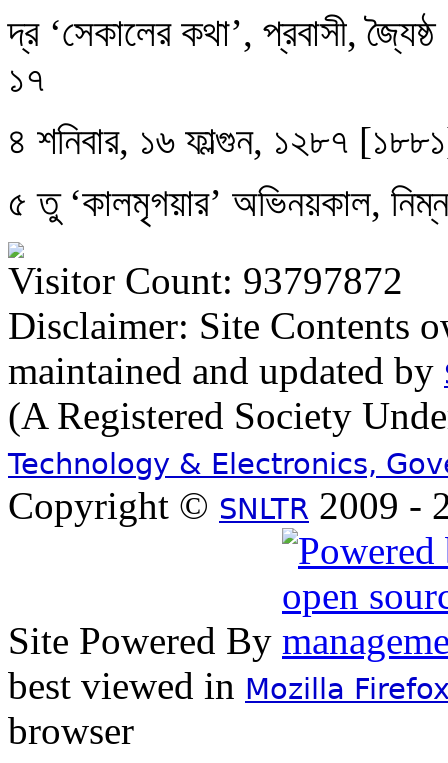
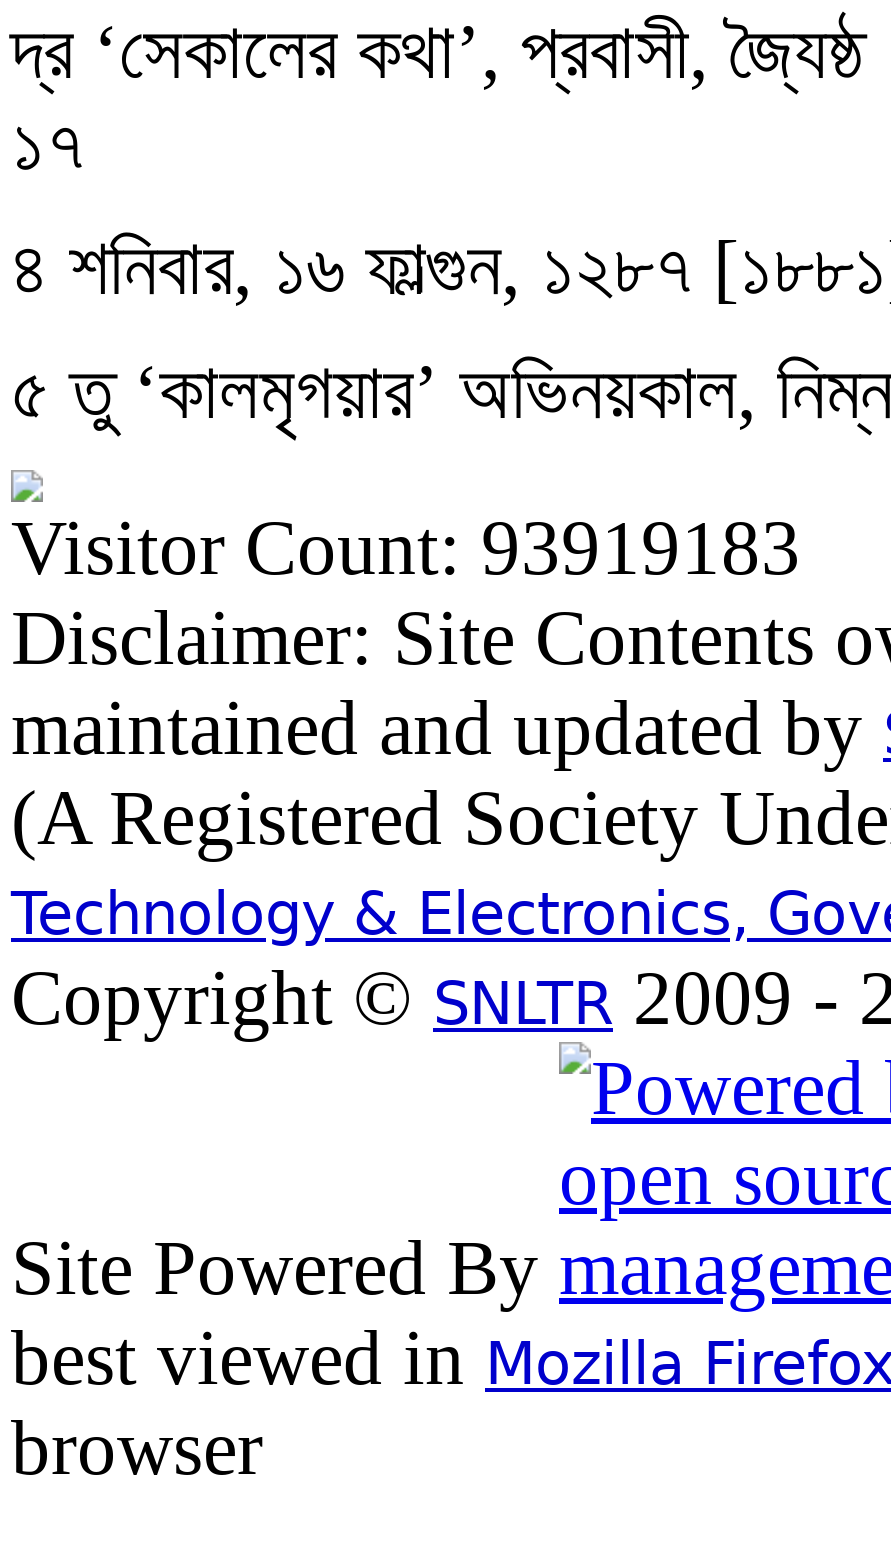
[8,259,403,302] Visitor Count: 93797872 -> [11,504,801,590] Visitor Count: 93919183

